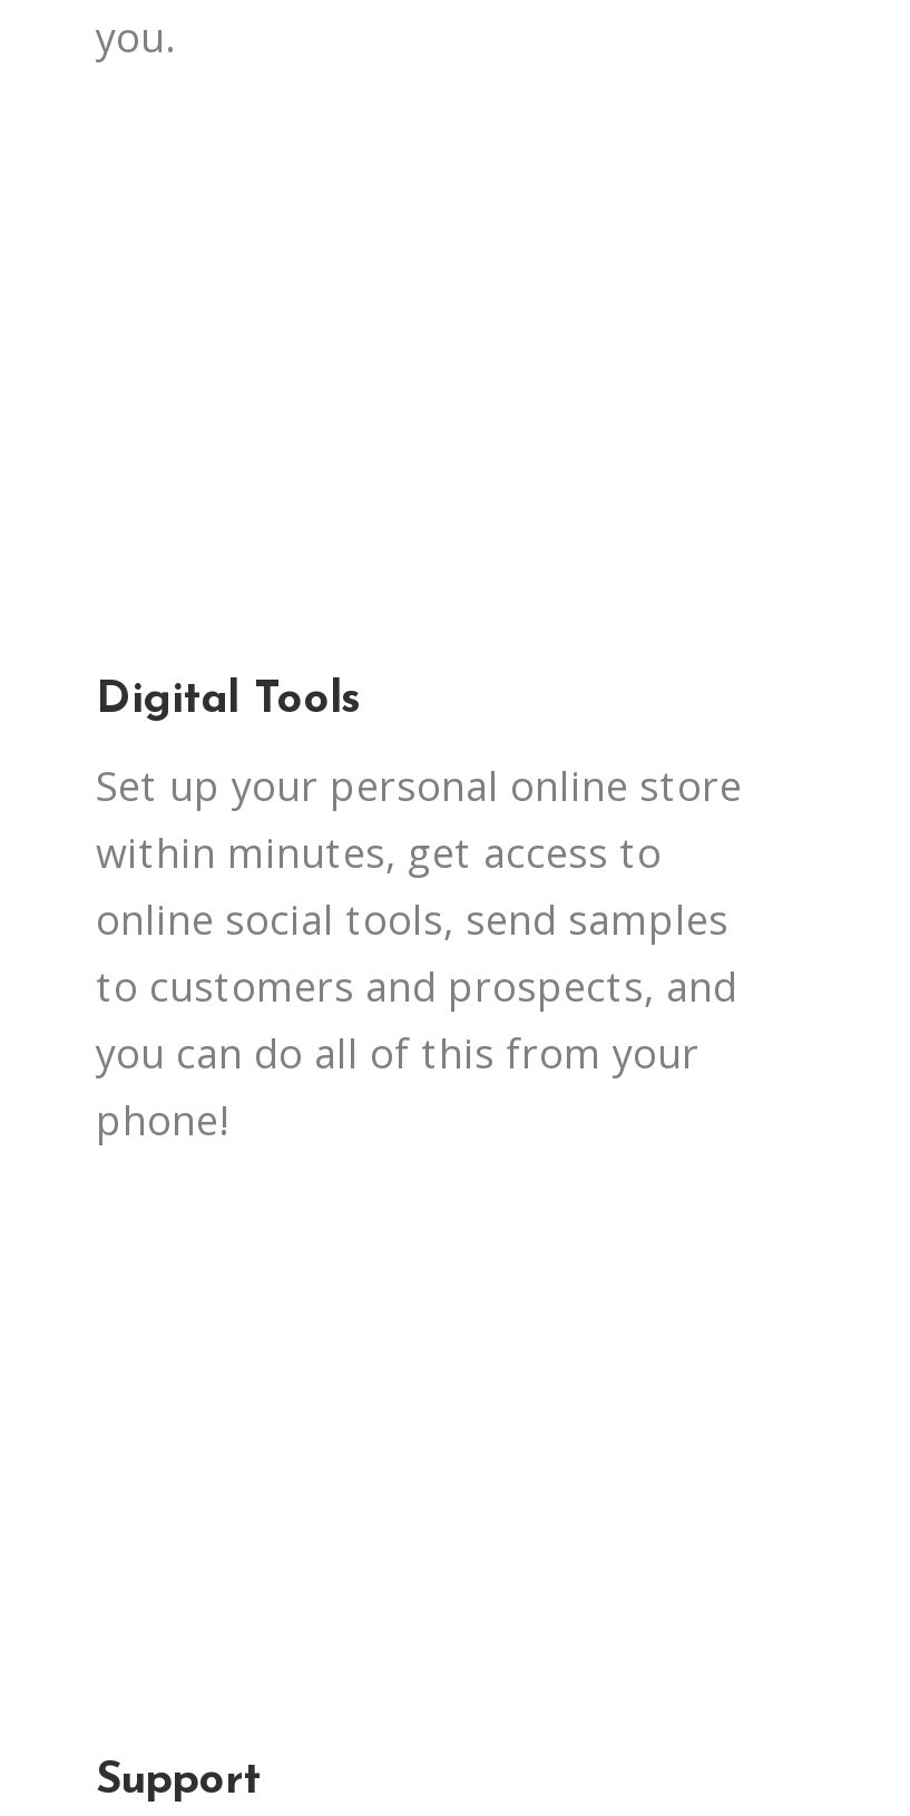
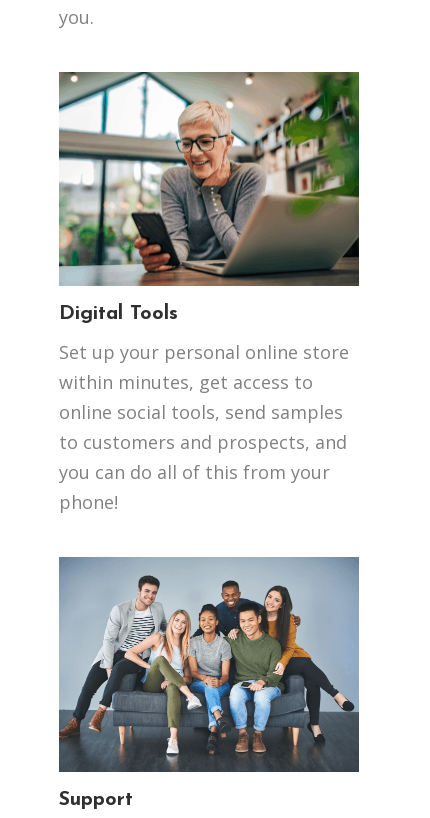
none -> [58,71,360,287] [image]
none -> [58,556,360,773] [image]

